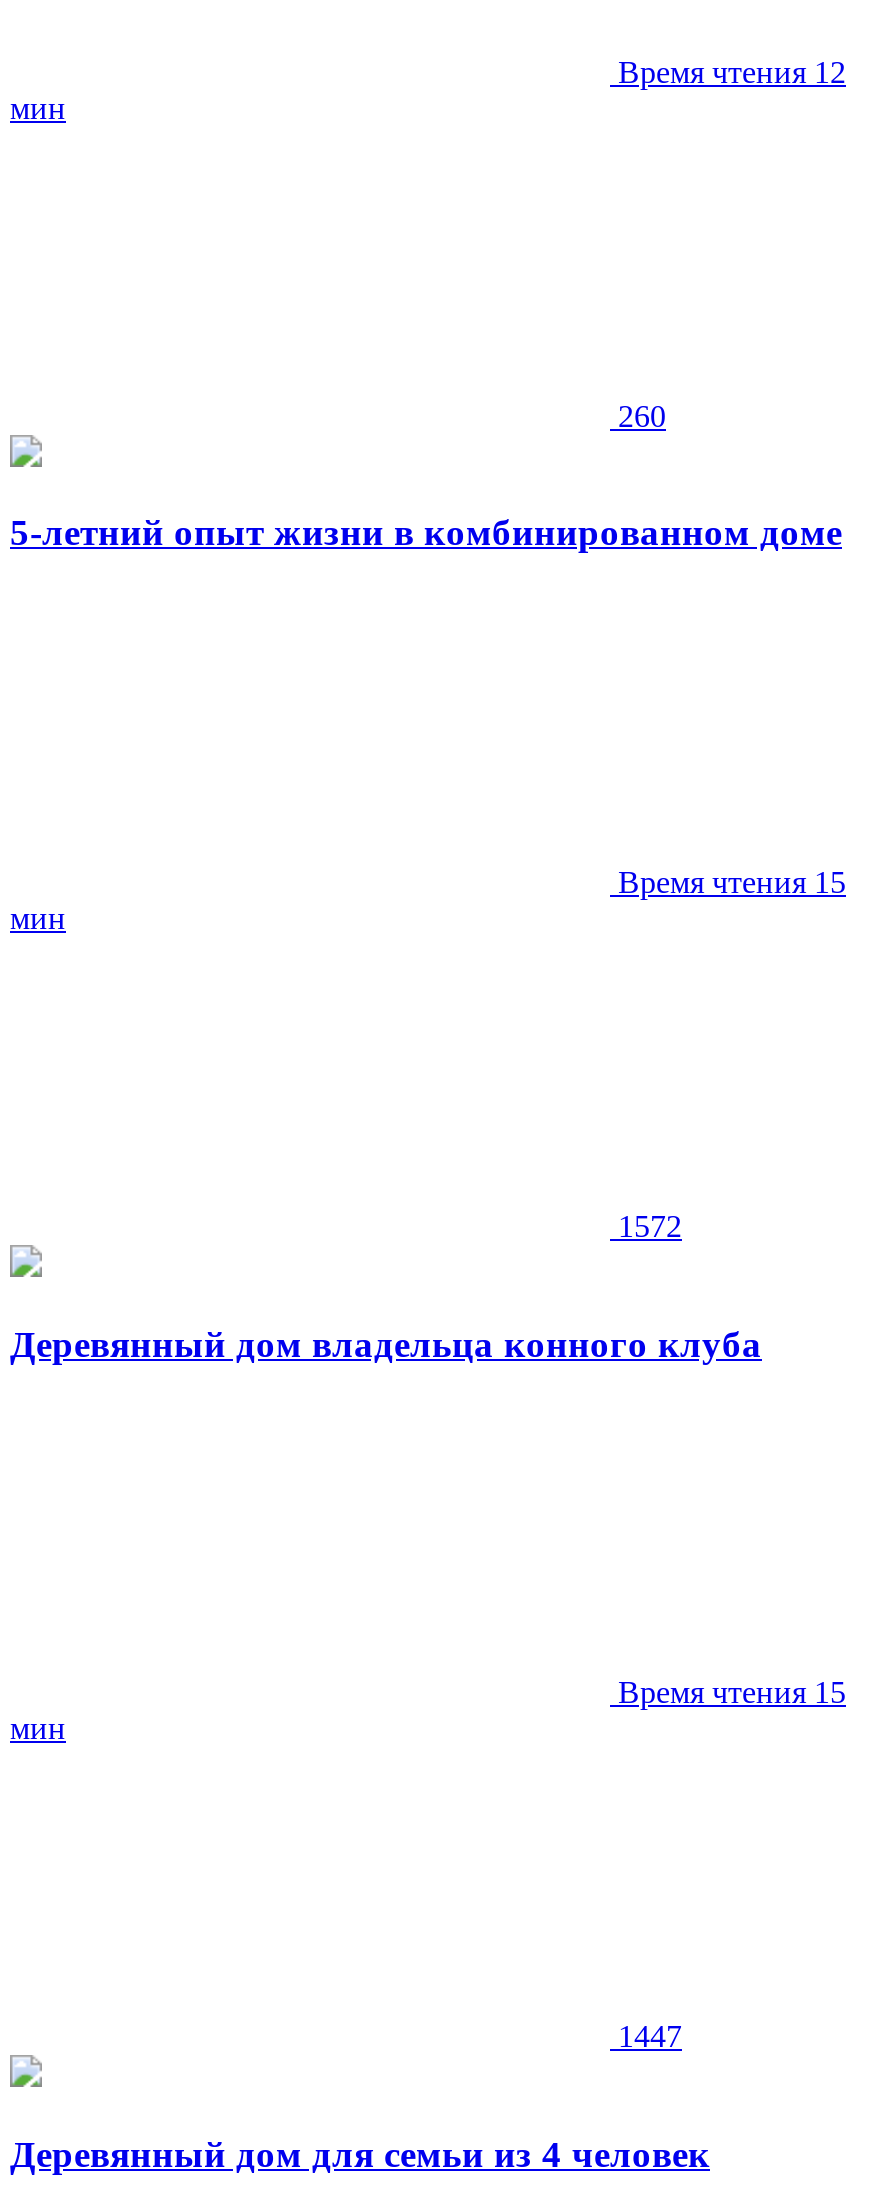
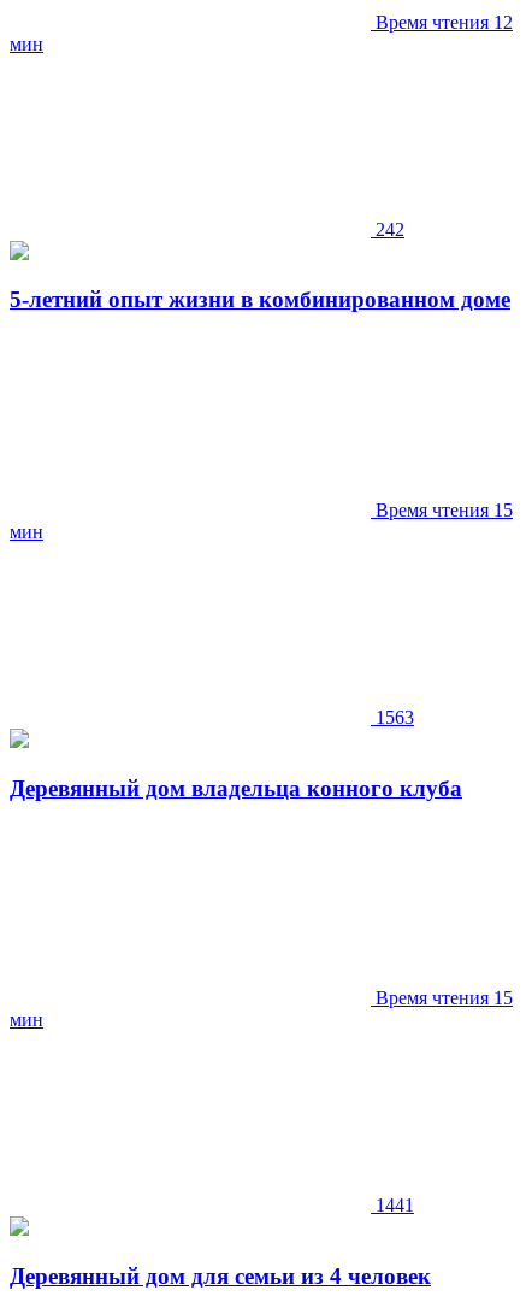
[610,398,666,432] 260 -> [371,219,404,239] 242
[610,1209,682,1243] 1572 -> [371,707,414,727] 1563
[610,2020,682,2054] 1447 -> [371,1195,414,1216] 1441

